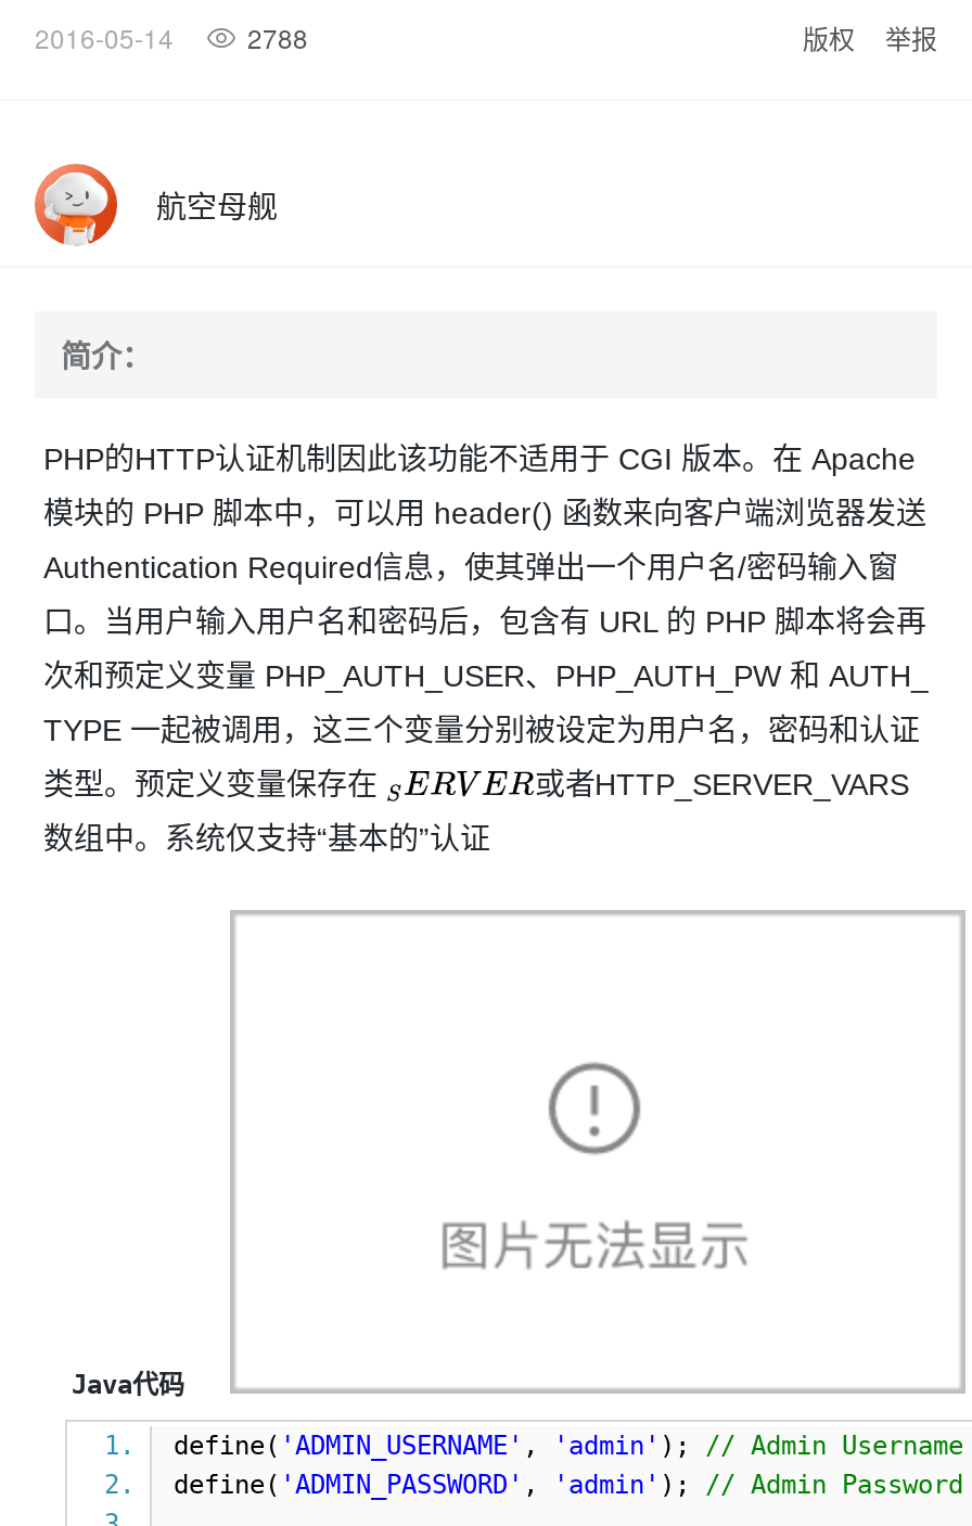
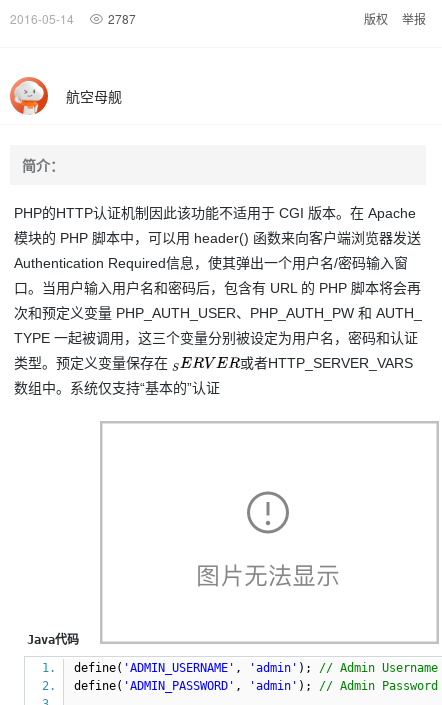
[35,18,308,55] 2016-05-14 2788 -> [10,10,136,27] 2016-05-14 2787

